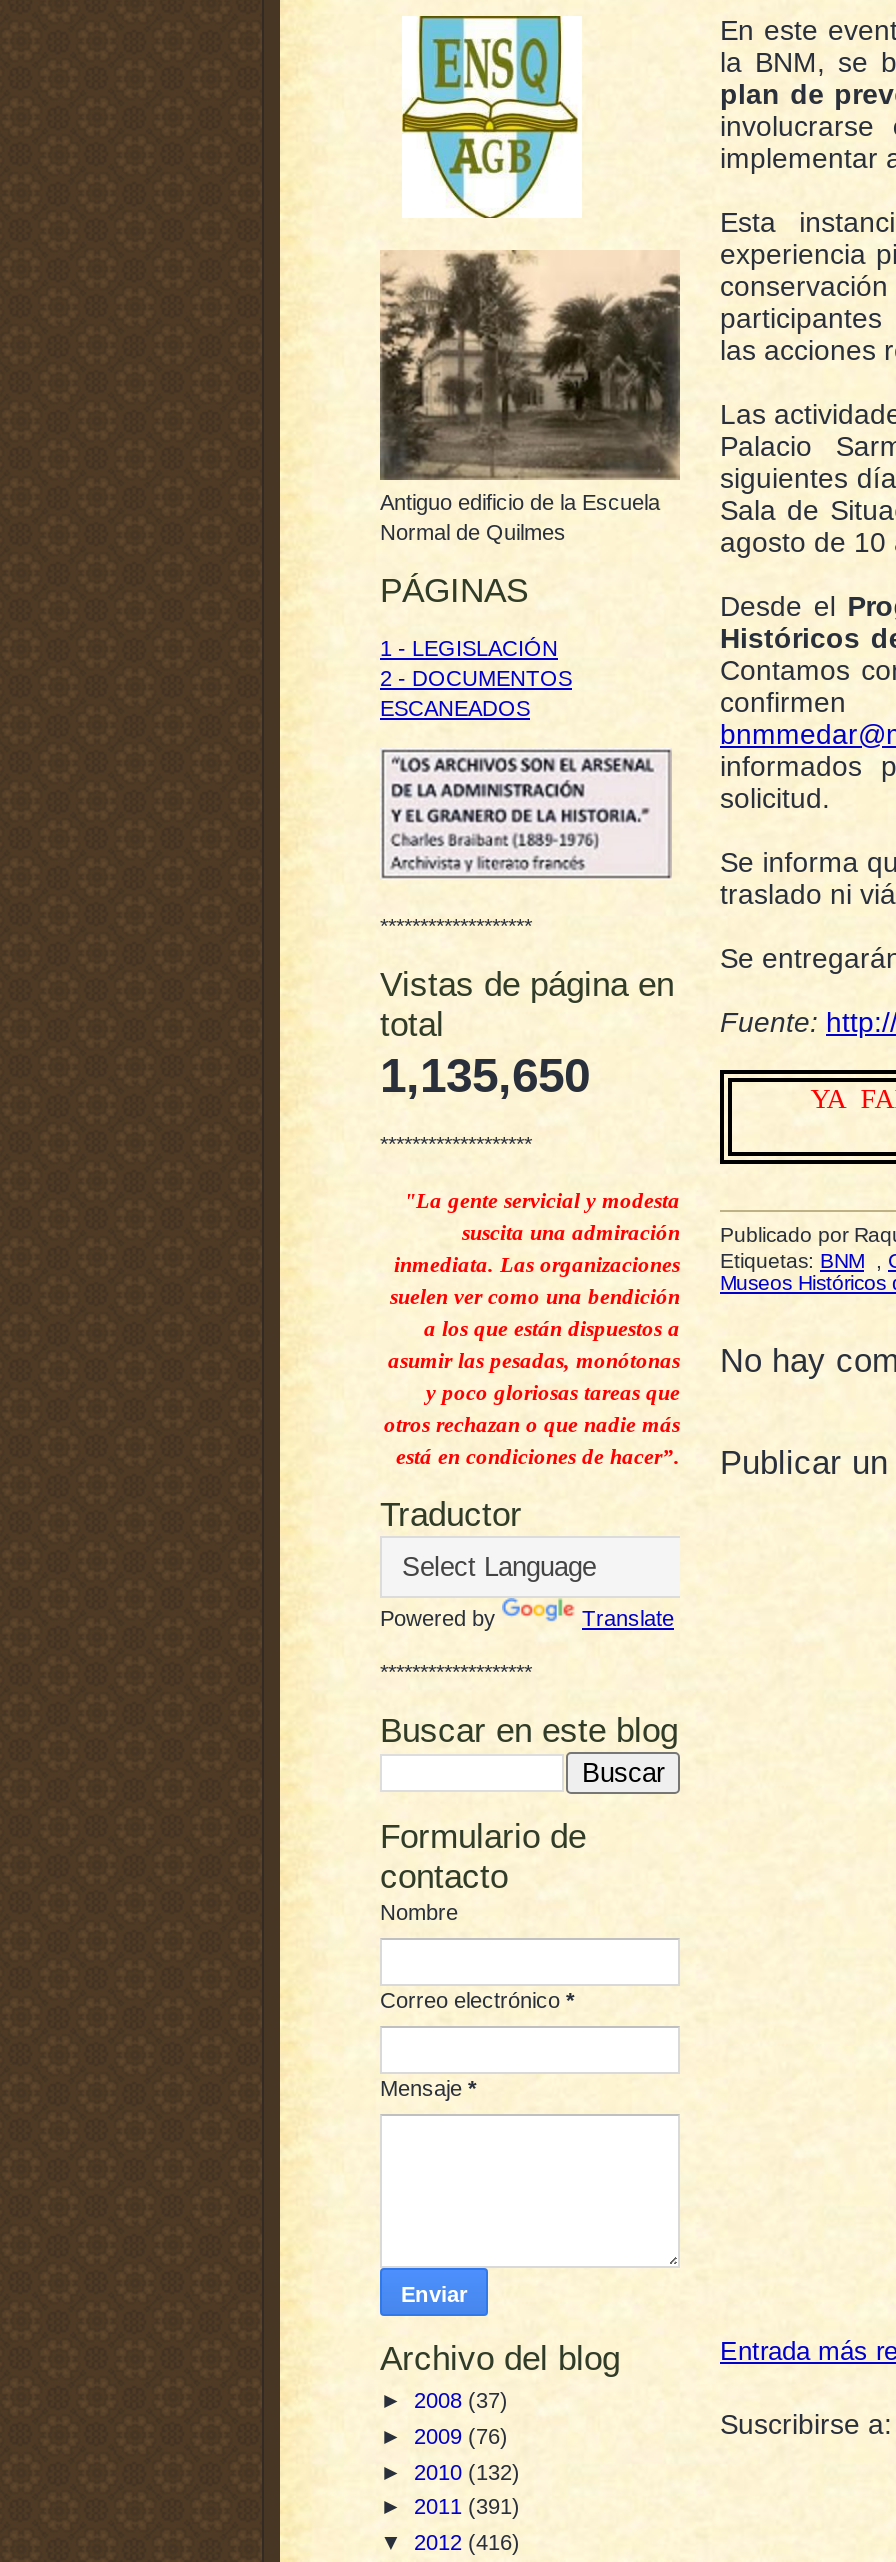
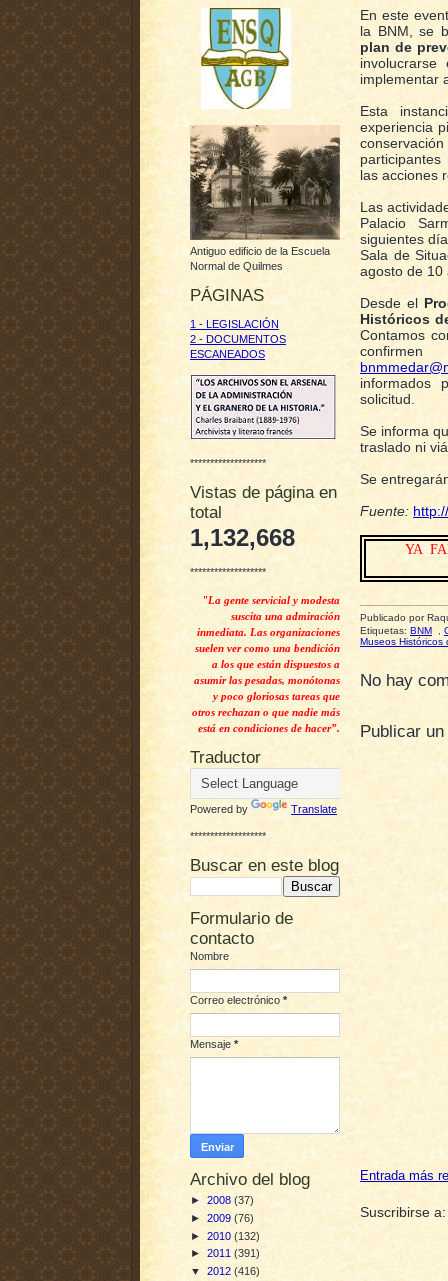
[380,1049,590,1103] 1,135,650 -> [190,524,295,551] 1,132,668

